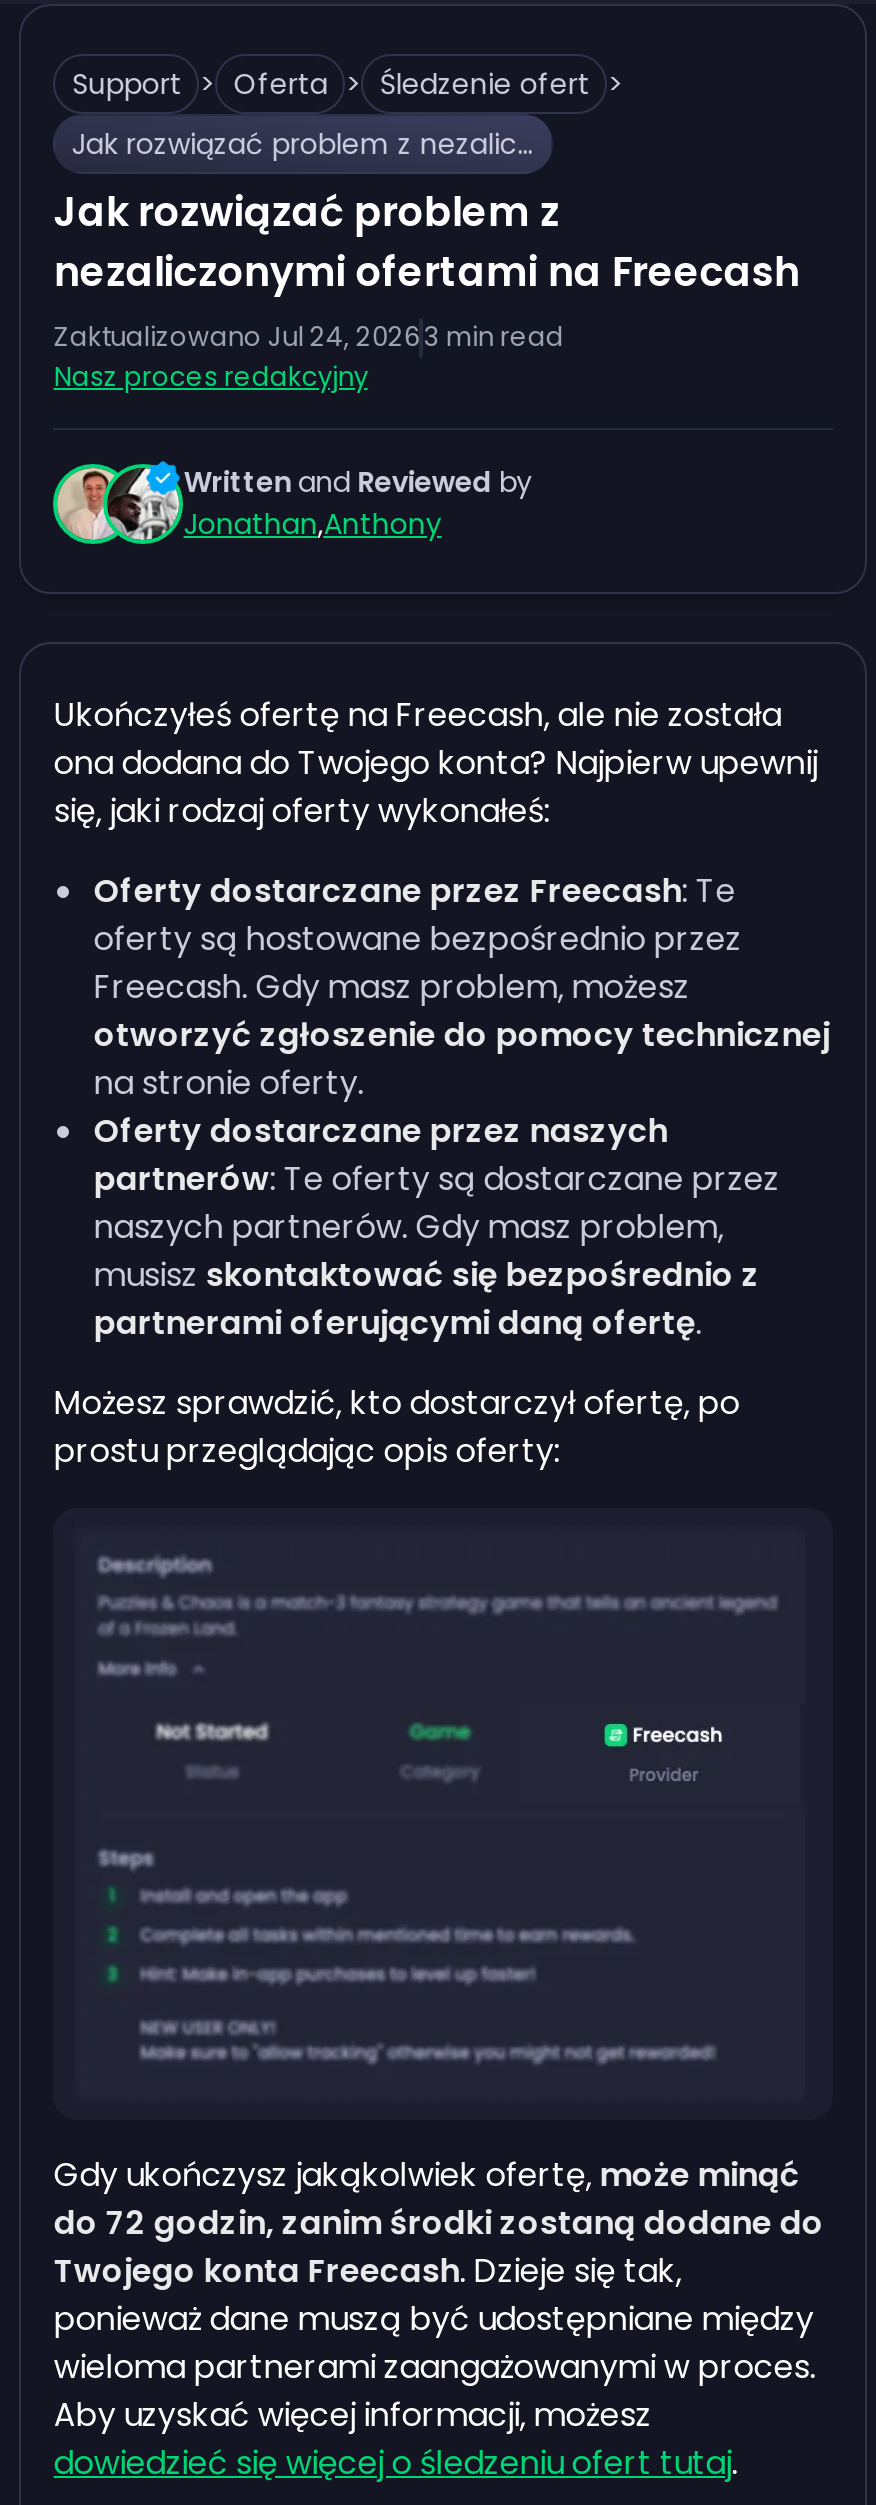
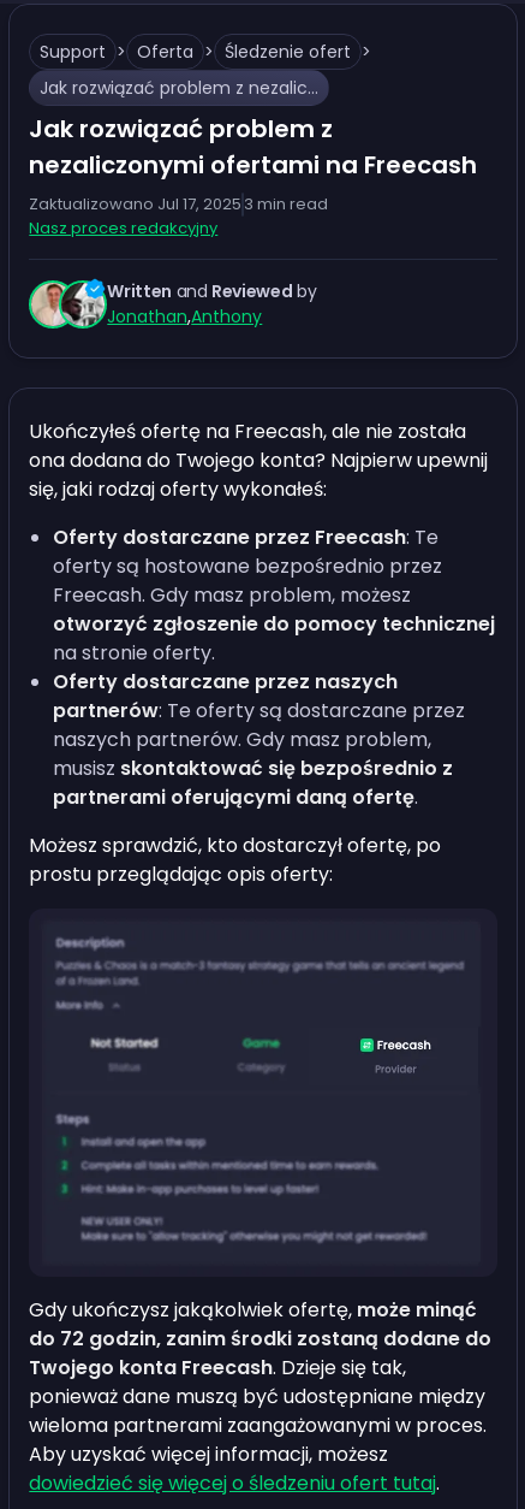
[54,318,564,356] Zaktualizowano Jul 24, 2026 3 min read -> [29,193,328,215] Zaktualizowano Jul 17, 2025 3 min read

